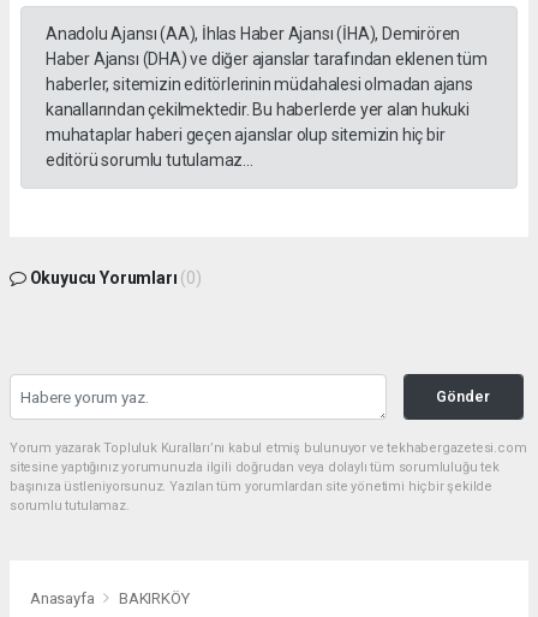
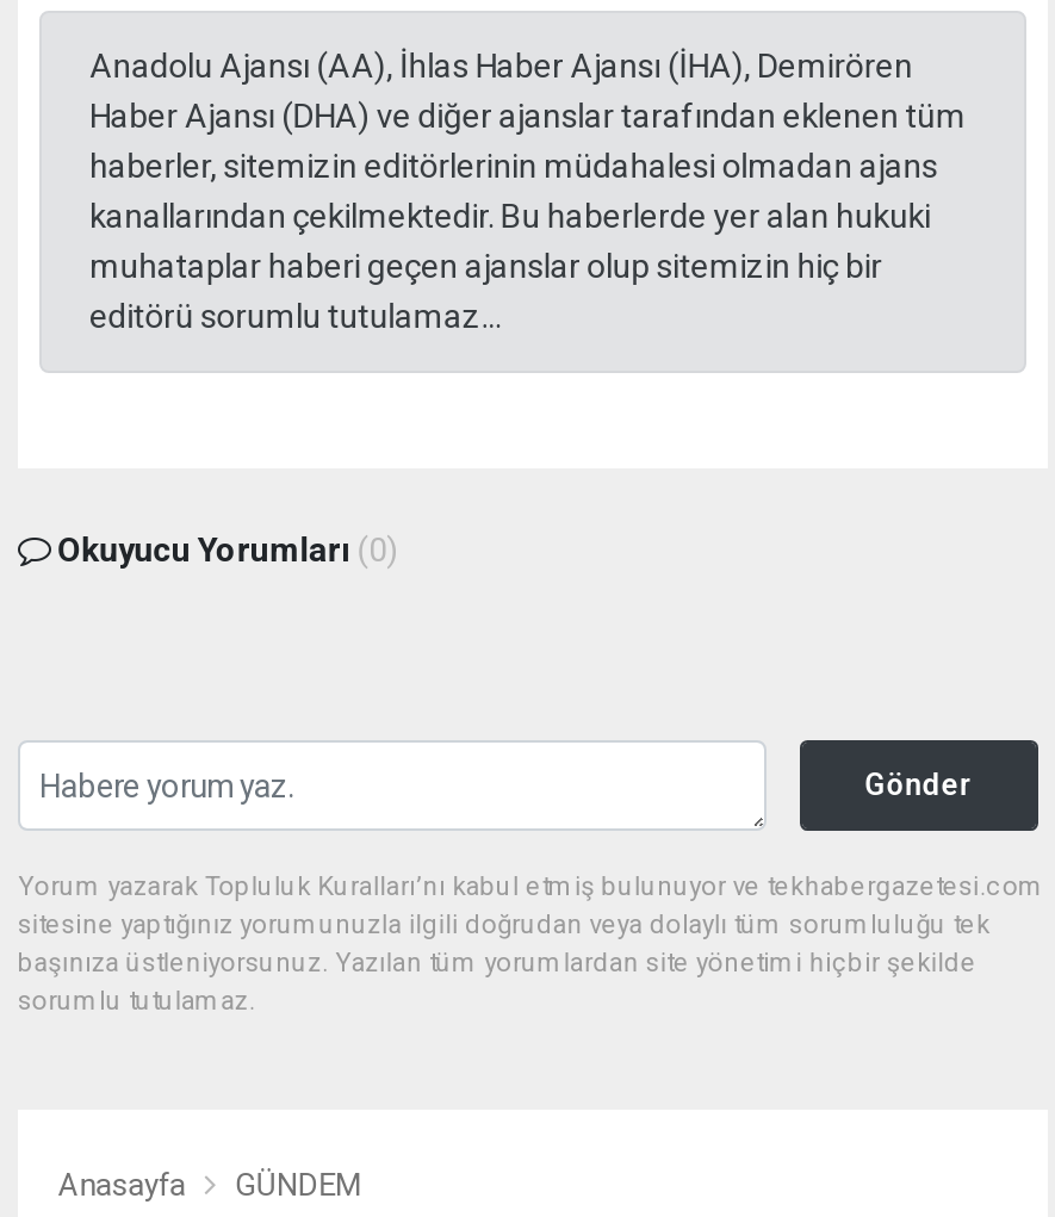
[119,589,189,607] BAKIRKÖY -> [235,1166,361,1202] GÜNDEM

